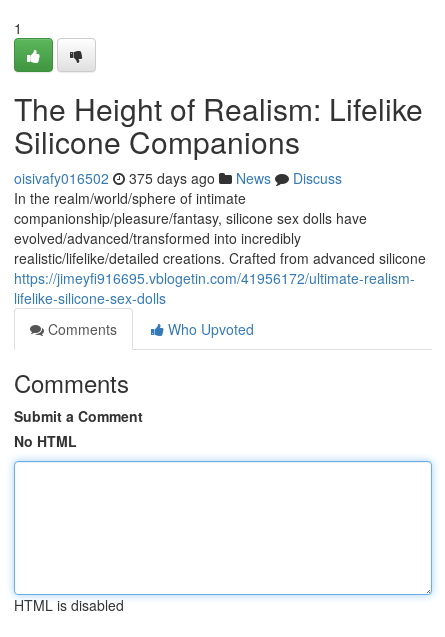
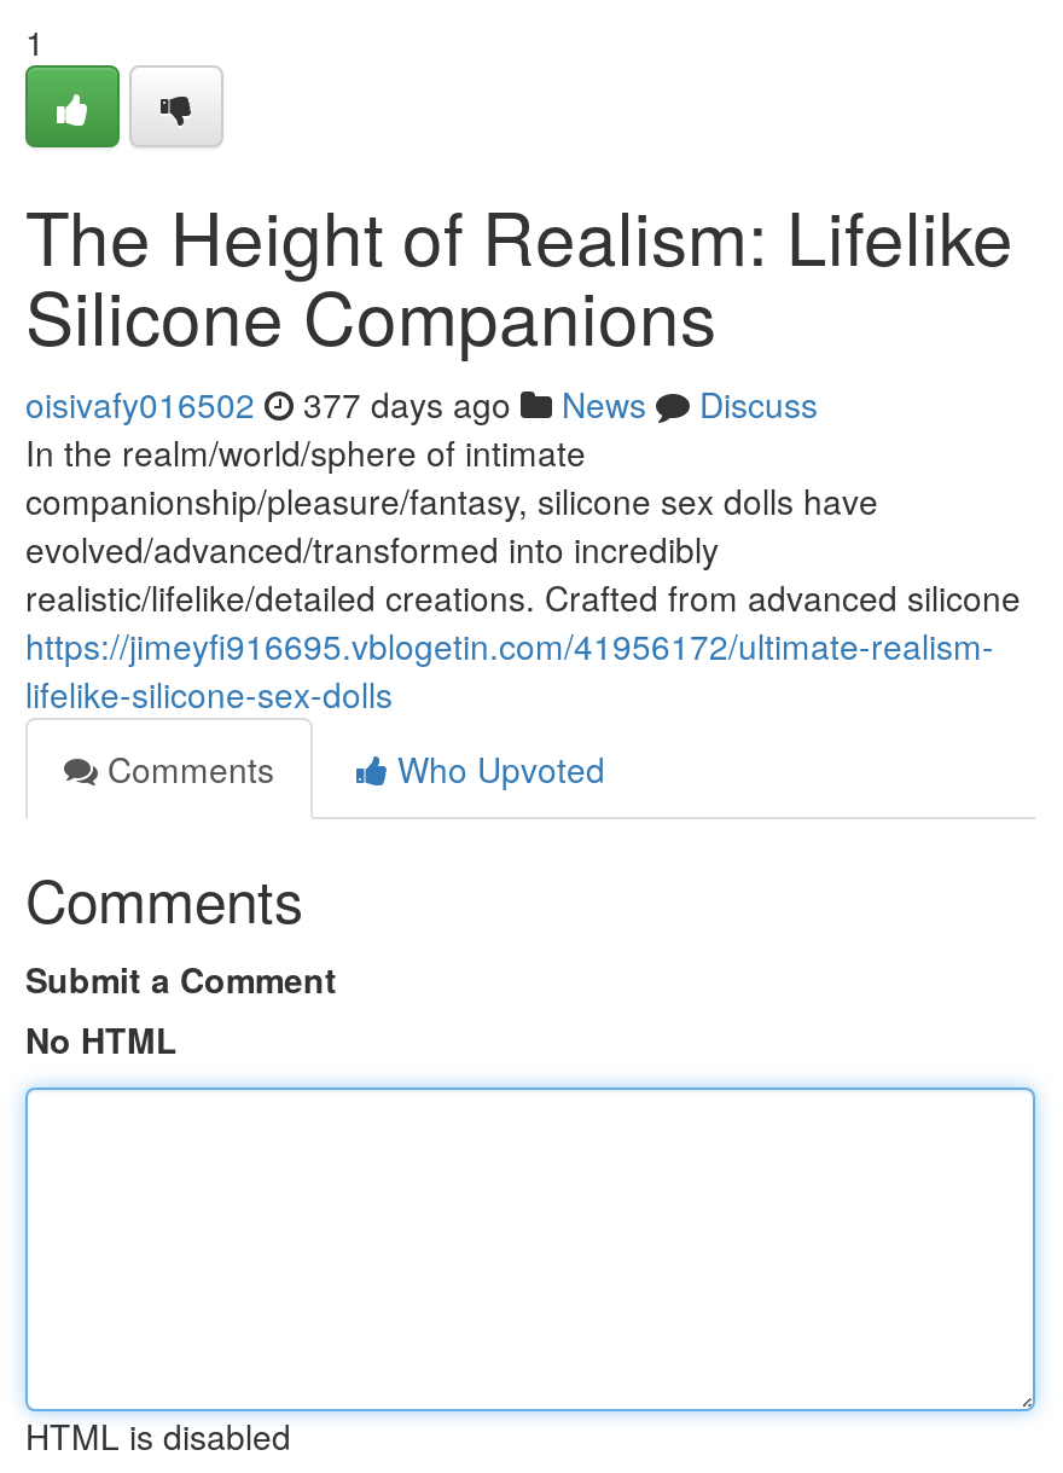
[14,168,342,188] oisivafy016502 375 days ago News Discuss -> [25,379,818,428] oisivafy016502 377 days ago News Discuss

